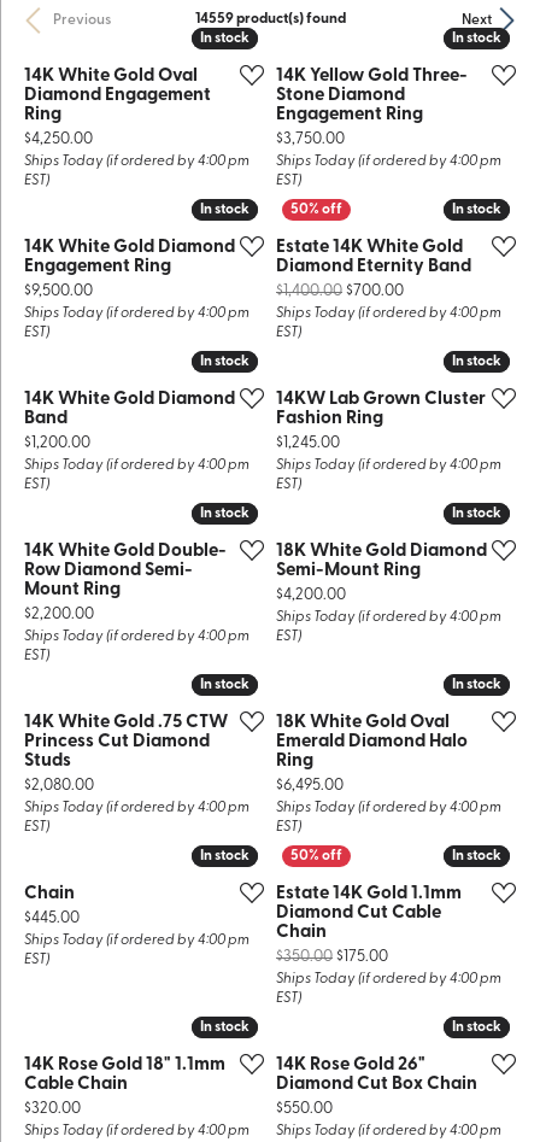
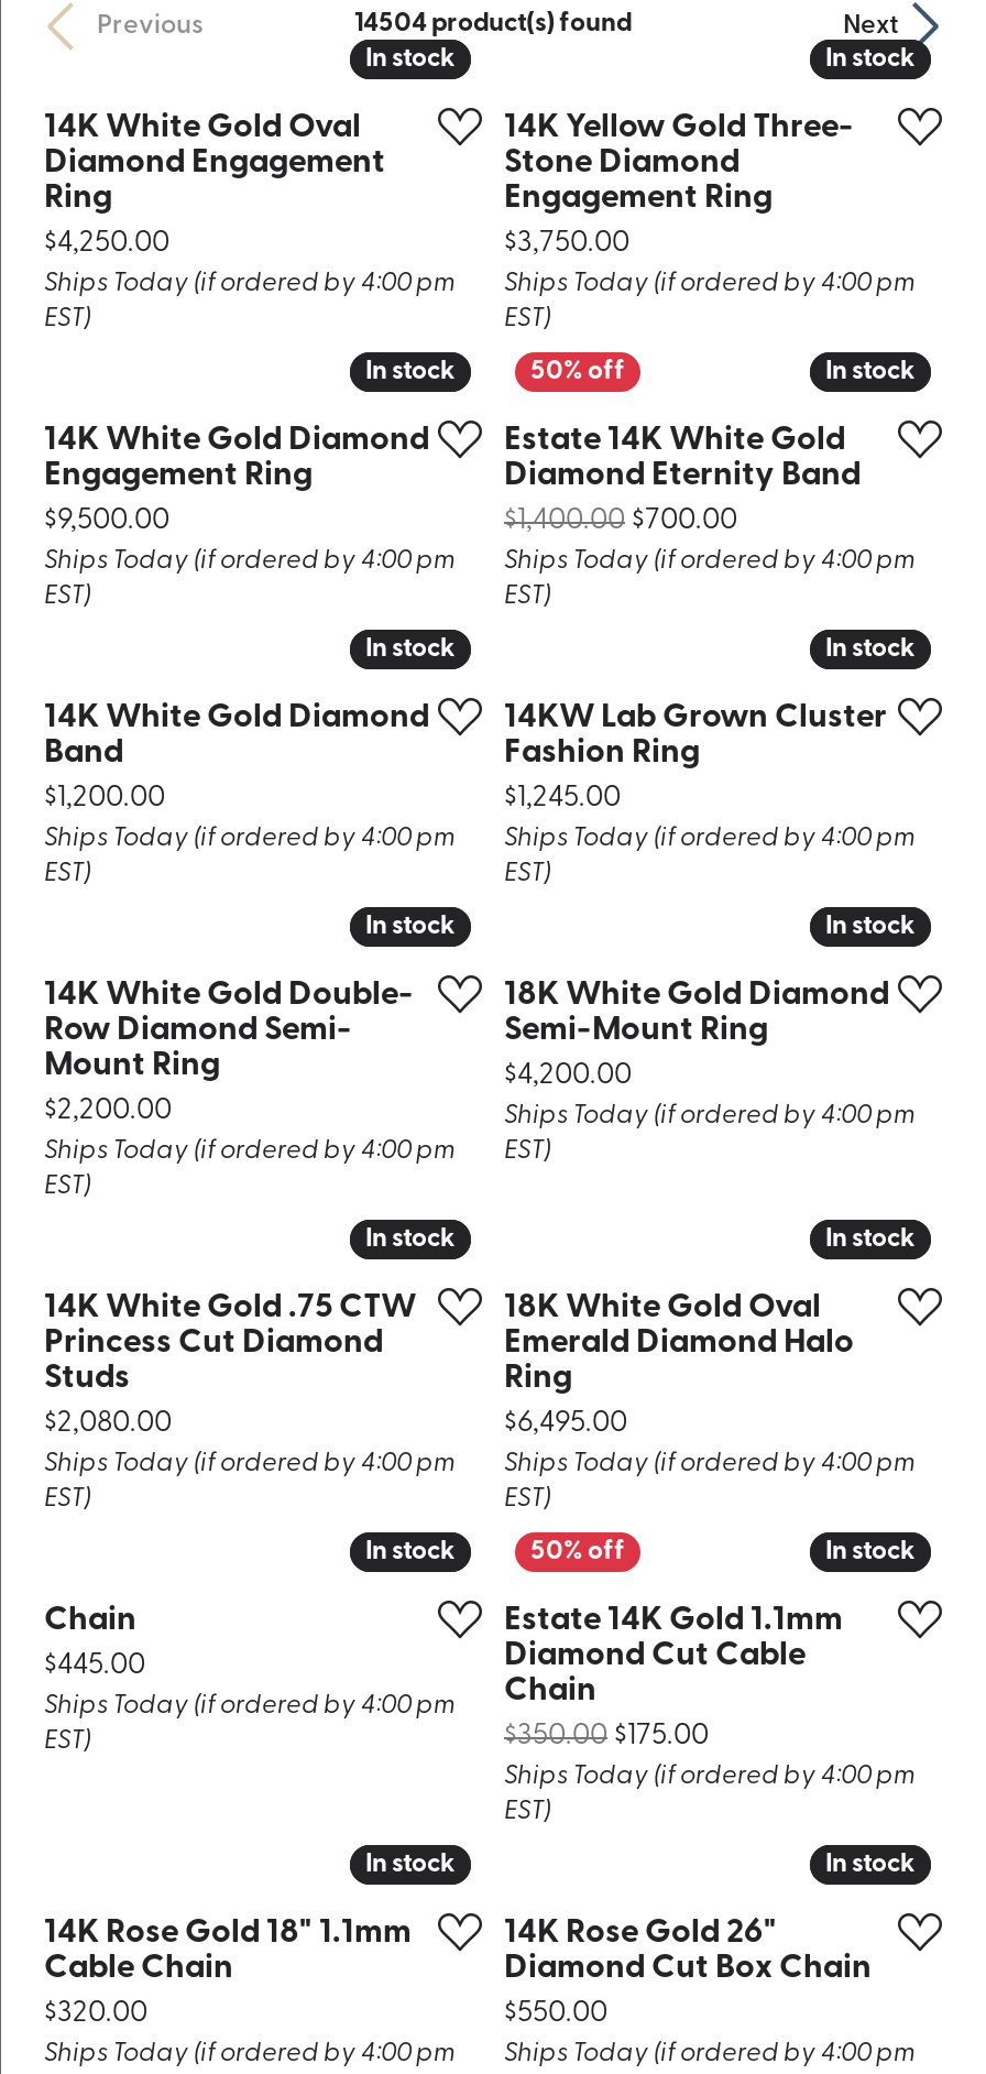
[195,13,345,27] 14559 product(s) found -> [354,12,632,38] 14504 product(s) found

